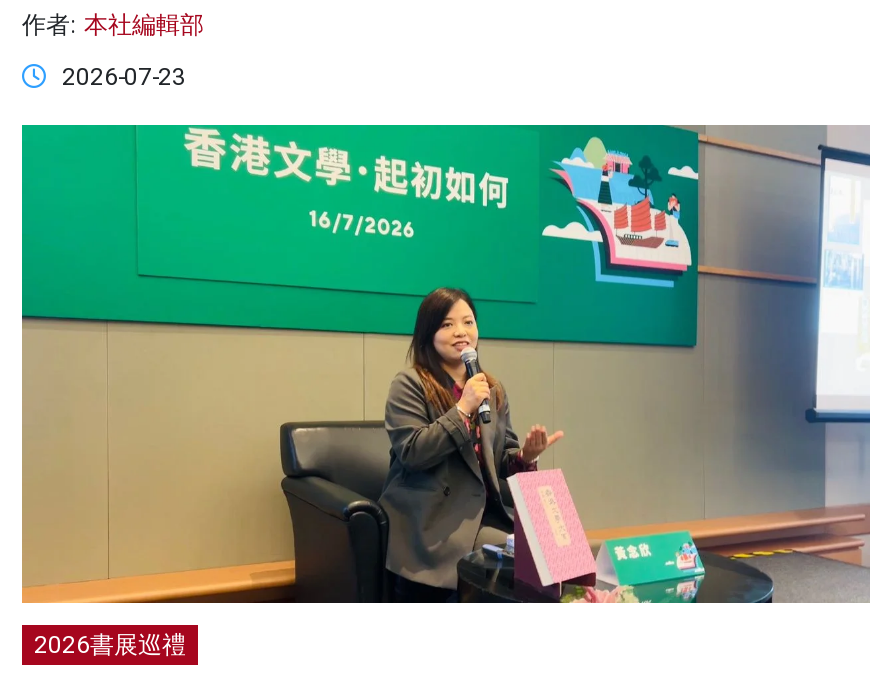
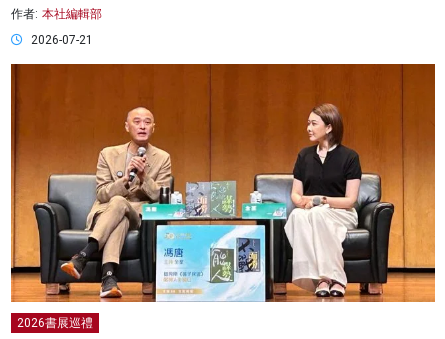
[62,63,186,91] 2026-07-23 -> [31,33,93,47] 2026-07-21
[20,122,872,606] [image] -> [10,63,436,303] [image]

